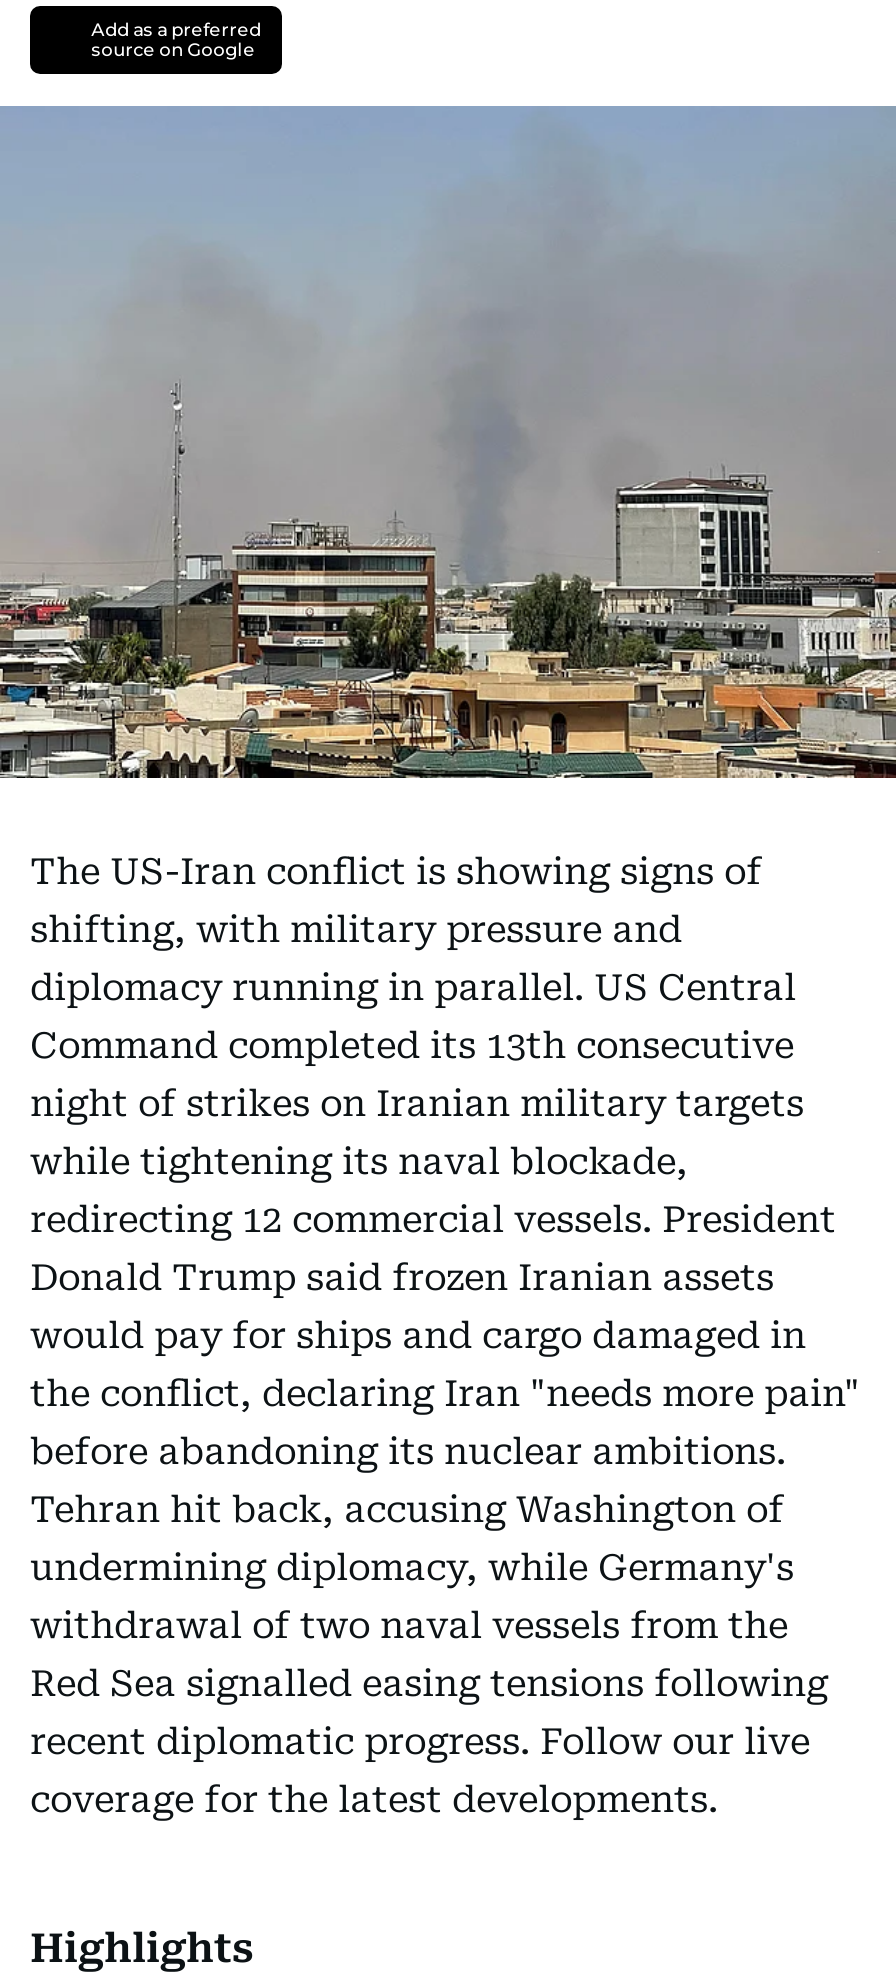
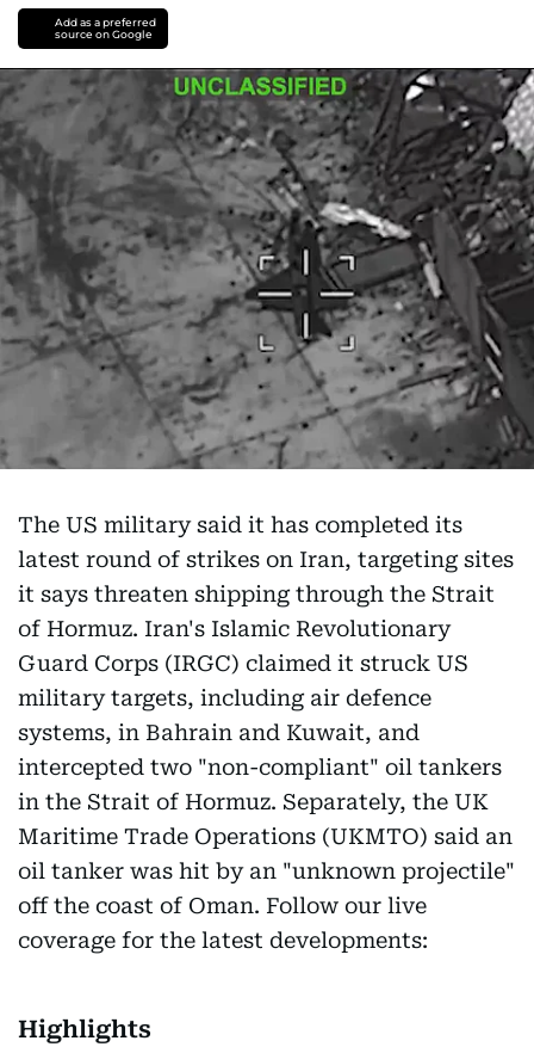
[6,106,890,1820] [image] | The US-Iran conflict is showing signs of | shifting, with military pressure and | diplomacy running in parallel. US Central | Command completed its 13th consecutive | night of strikes on Iranian military targets | while tightening its naval blockade, | redirecting 12 commercial vessels. President | Donald Trump said frozen Iranian assets | would pay for ships and cargo damaged in | the conflict, declaring Iran "needs more pain" | before abandoning its nuclear ambitions. | Tehran hit back, accusing Washington of | undermining diplomacy, while Germany's | withdrawal of two naval vessels from the | Red Sea signalled easing tensions following | recent diplomatic progress. Follow our live | coverage for the latest developments. -> [4,67,530,953] [image] | The US military said it has completed its | latest round of strikes on Iran, targeting sites | it says threaten shipping through the Strait | of Hormuz. Iran's Islamic Revolutionary | Guard Corps (IRGC) claimed it struck US | military targets, including air defence | systems, in Bahrain and Kuwait, and | intercepted two "non-compliant" oil tankers | in the Strait of Hormuz. Separately, the UK | Maritime Trade Operations (UKMTO) said an | oil tanker was hit by an "unknown projectile" | off the coast of Oman. Follow our live | coverage for the latest developments:

